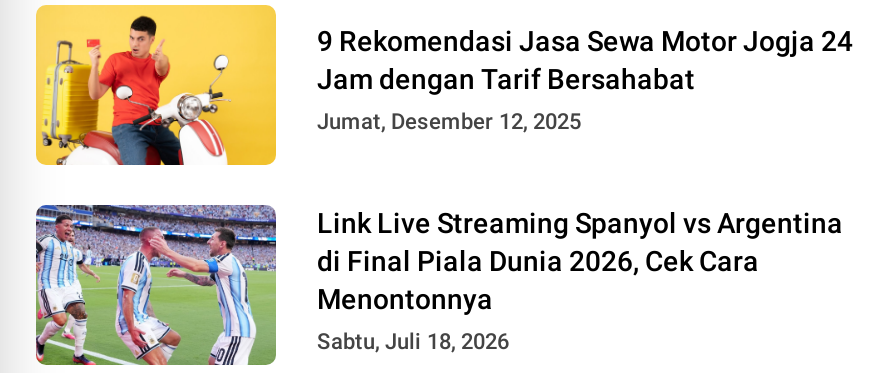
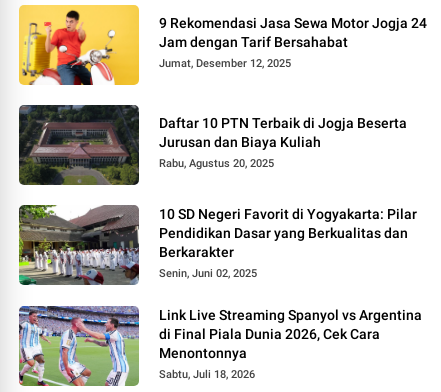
none -> [18,104,417,280] [image] | Daftar 10 PTN Terbaik di Jogja Beserta | Jurusan dan Biaya Kuliah | Rabu, Agustus 20, 2025 | 10 SD Negeri Favorit di Yogyakarta: Pilar | Pendidikan Dasar yang Berkualitas dan | Berkarakter | Senin, Juni 02, 2025
none -> [18,204,140,286] [image]

